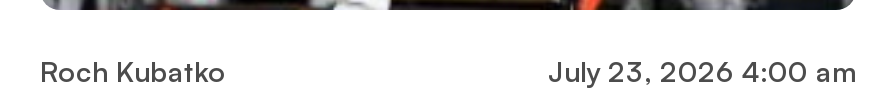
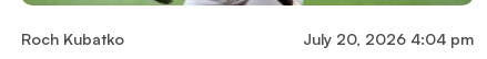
[548,55,856,89] July 23, 2026 4:00 am -> [303,30,474,49] July 20, 2026 4:04 pm

